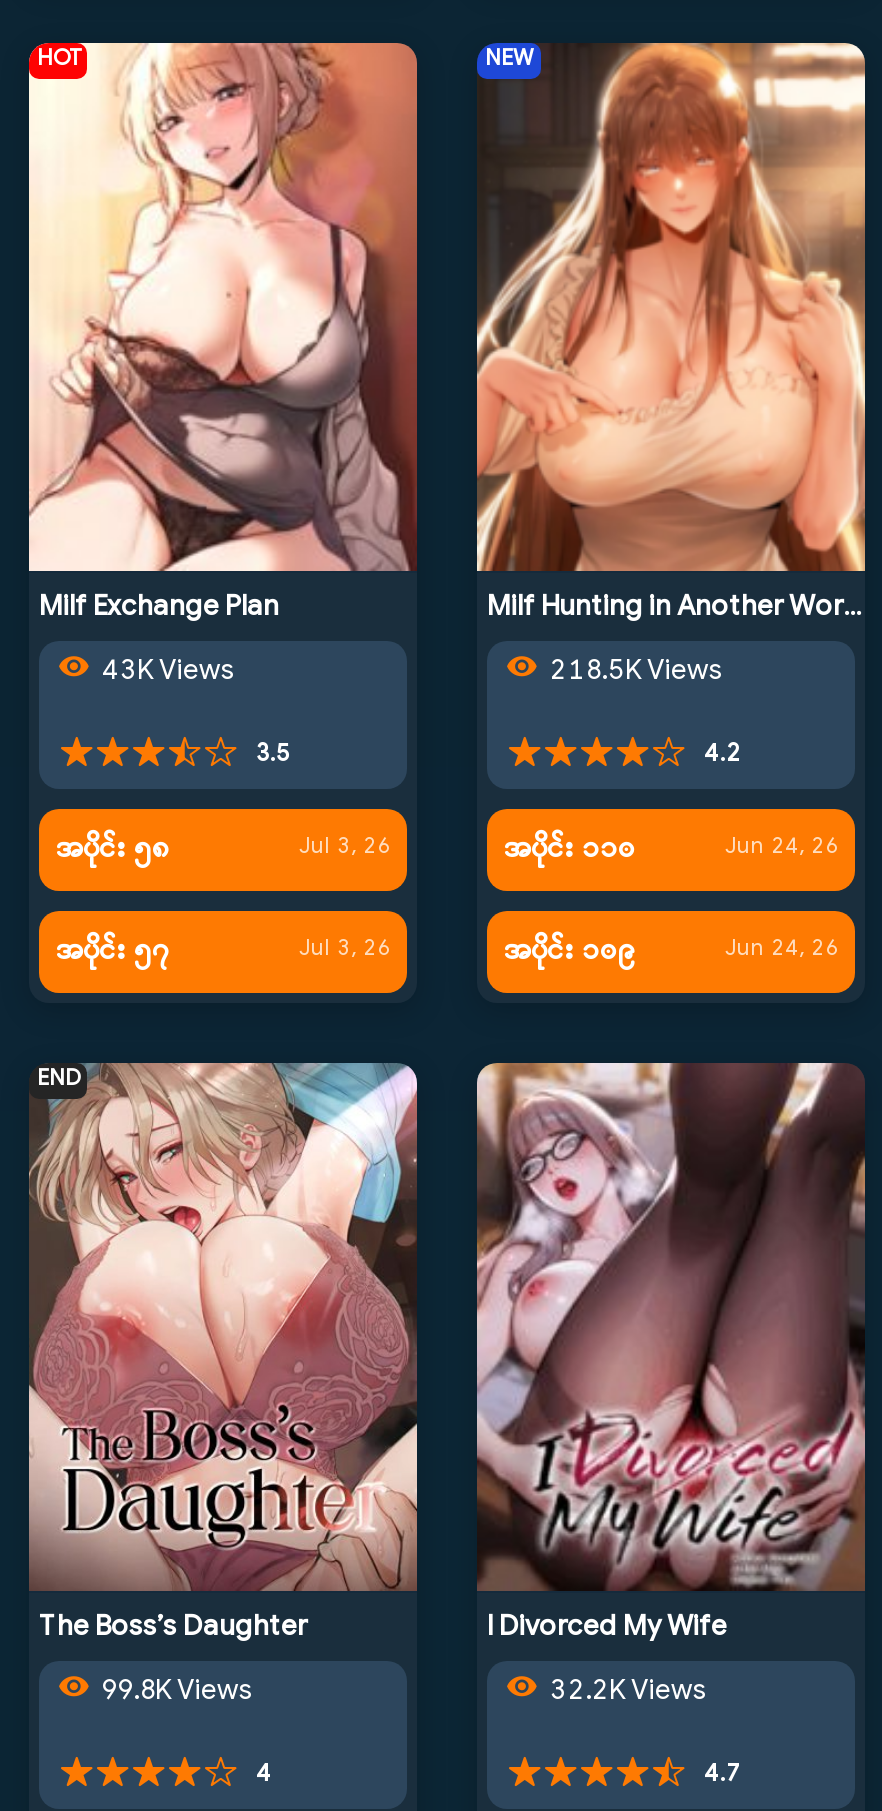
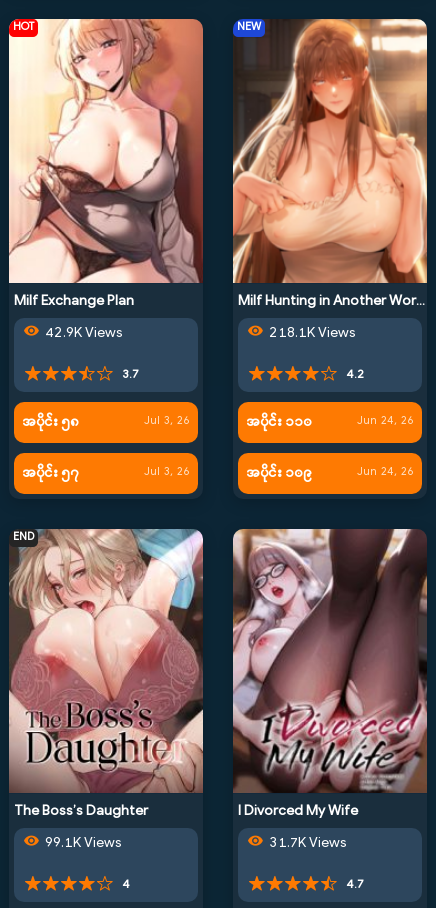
[89,651,235,693] 43K Views -> [39,323,123,344] 42.9K Views
[537,651,723,693] 218.5K Views -> [263,323,356,344] 218.1K Views
[255,738,291,774] 3.5 -> [122,366,140,384] 3.7
[89,1670,253,1712] 99.8K Views -> [39,833,122,854] 99.1K Views
[537,1670,707,1712] 32.2K Views -> [263,833,347,854] 31.7K Views

